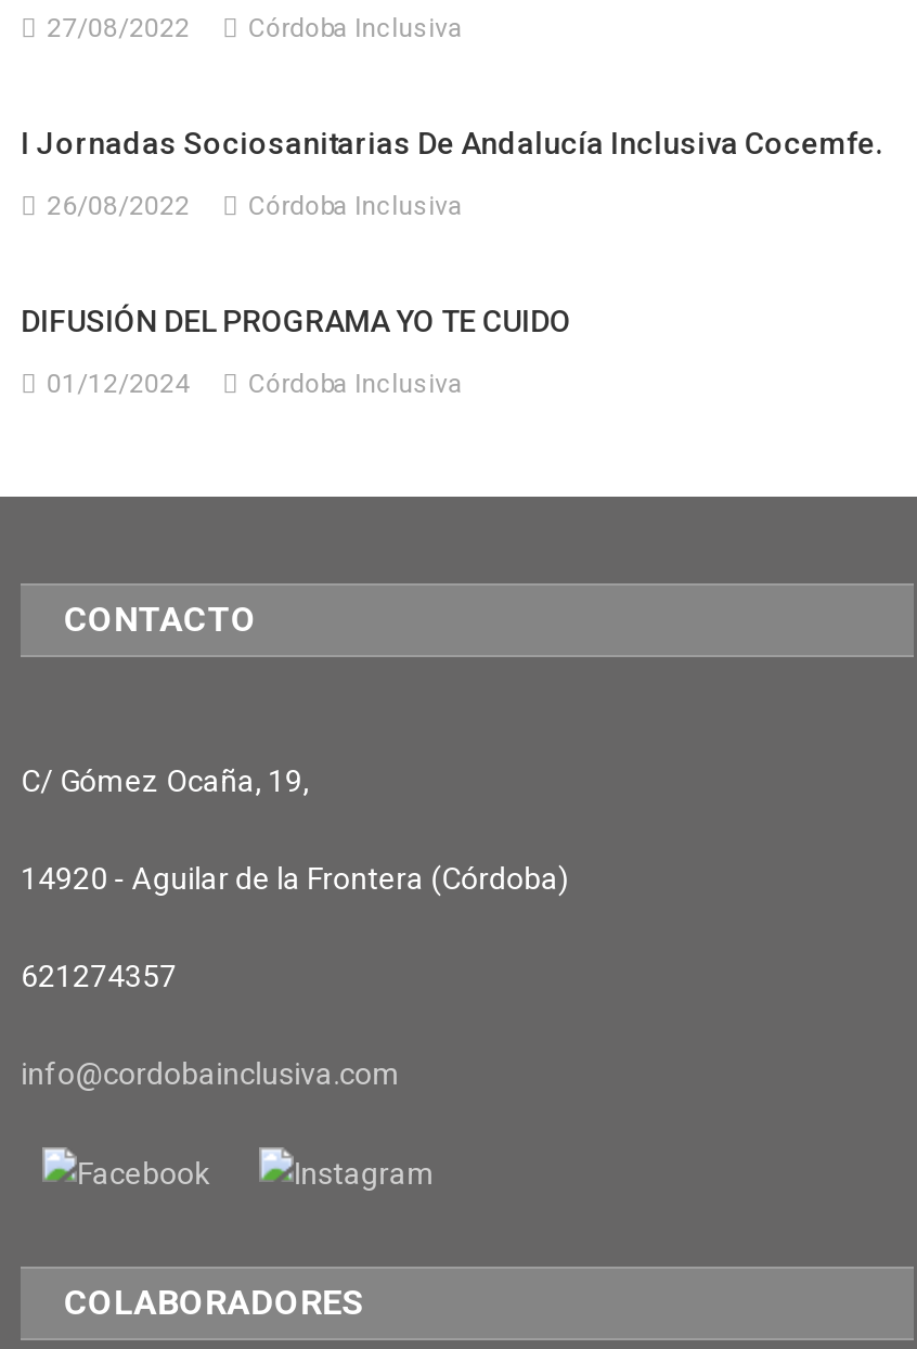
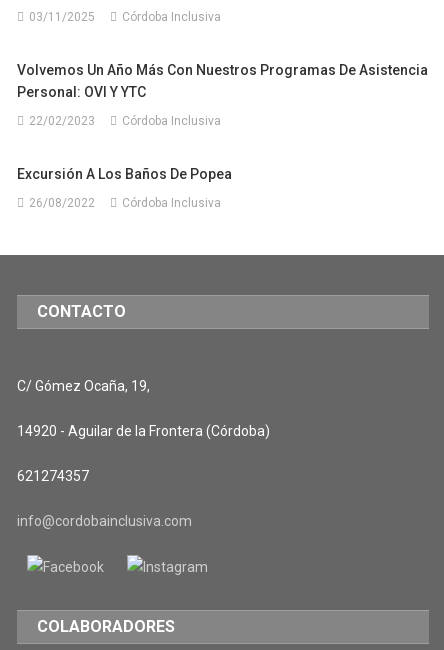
[47,13,463,43] 27/08/2022 Córdoba Inclusiva -> [29,10,221,24] 03/11/2025 Córdoba Inclusiva
[21,125,884,160] I Jornadas Sociosanitarias De Andalucía Inclusiva Cocemfe. -> [17,62,428,100] Volvemos Un Año Más Con Nuestros Programas De Asistencia | Personal: OVI Y YTC
[47,190,463,221] 26/08/2022 Córdoba Inclusiva -> [29,114,221,128] 22/02/2023 Córdoba Inclusiva
[21,303,571,338] DIFUSIÓN DEL PROGRAMA YO TE CUIDO -> [17,166,232,182] Excursión A Los Baños De Popea
[47,368,463,399] 01/12/2024 Córdoba Inclusiva -> [29,196,221,210] 26/08/2022 Córdoba Inclusiva

